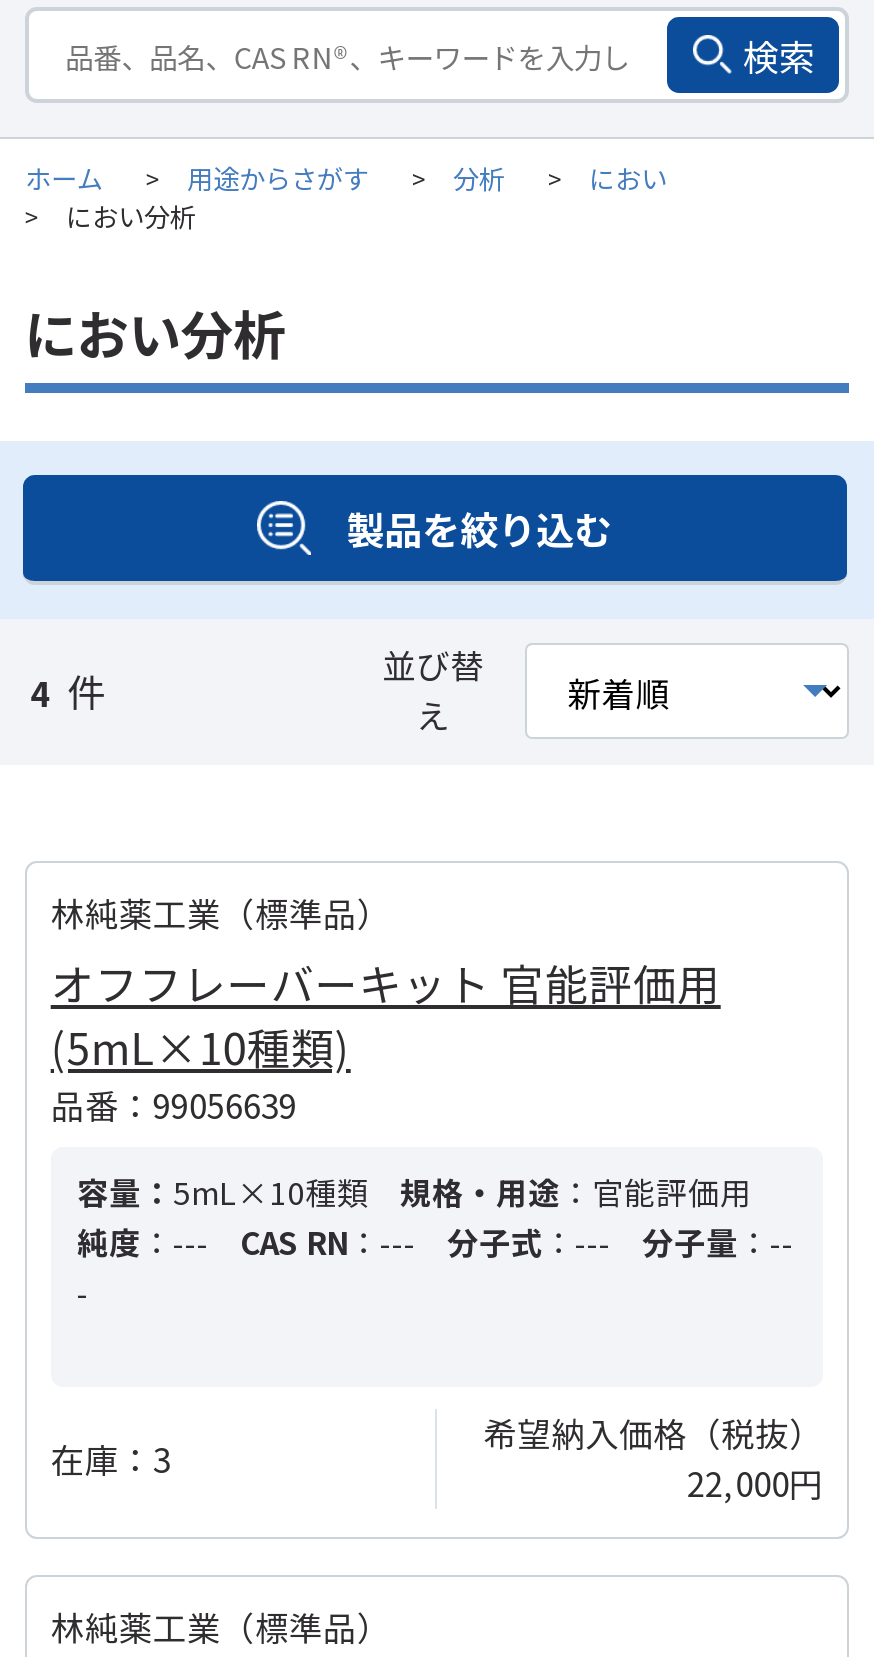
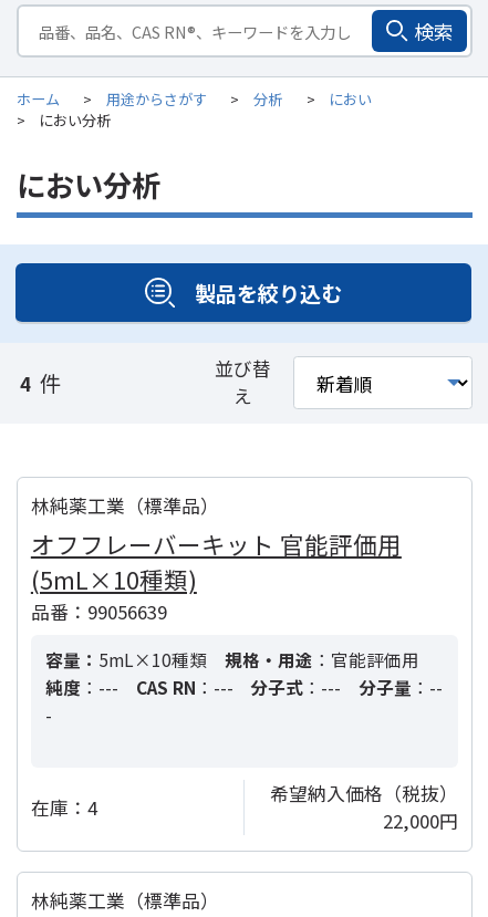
[51,1435,171,1483] 在庫：3 -> [31,794,97,821] 在庫：4

